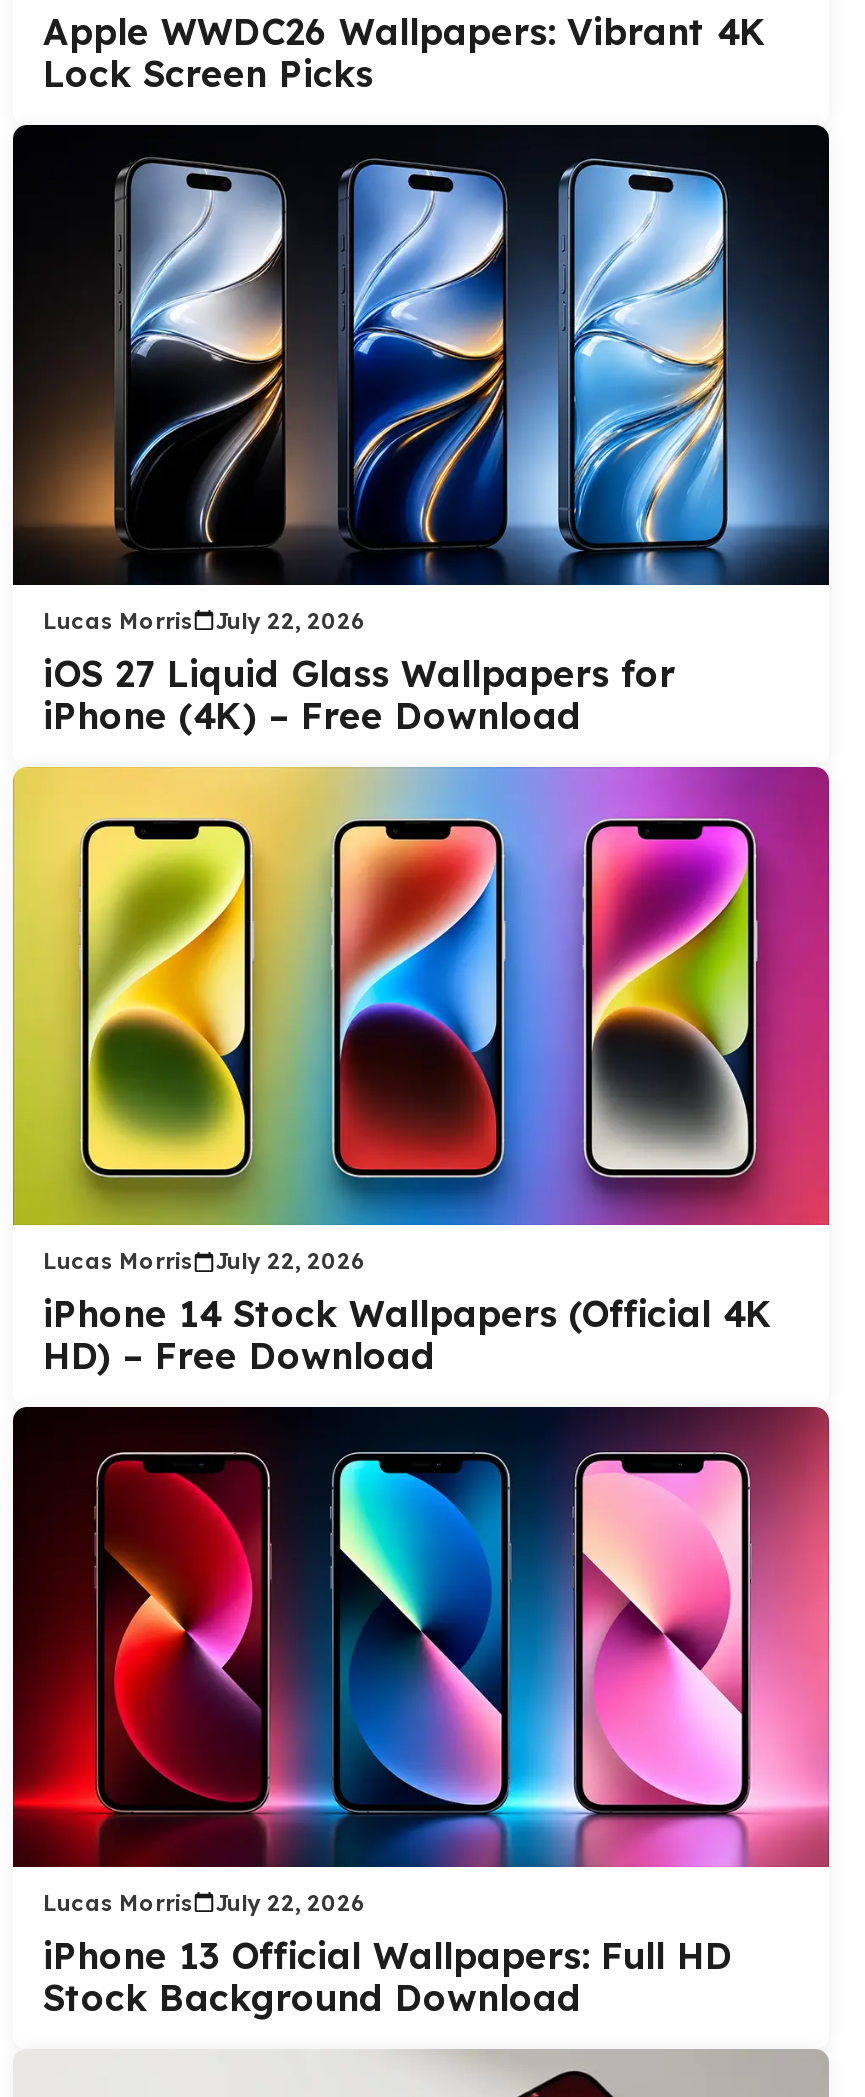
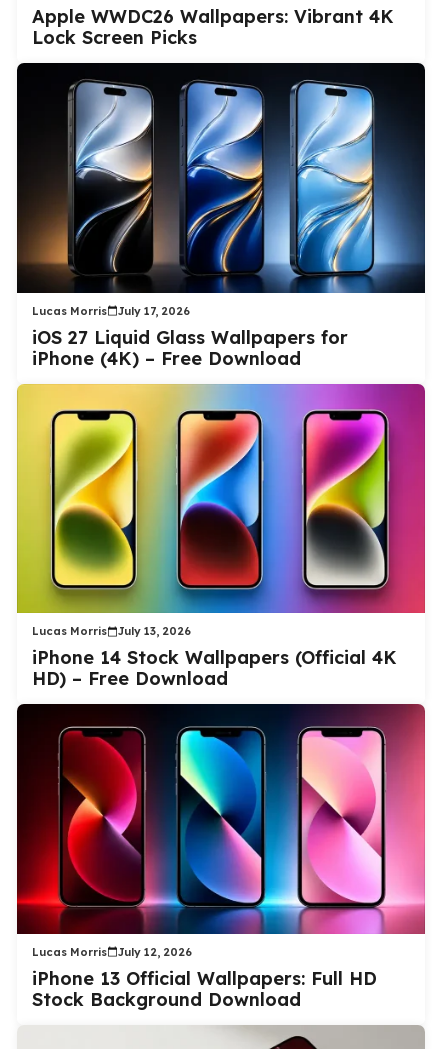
[43,606,365,634] Lucas Morris July 22, 2026 -> [32,303,190,317] Lucas Morris July 17, 2026
[43,1247,365,1275] Lucas Morris July 22, 2026 -> [32,624,191,638] Lucas Morris July 13, 2026
[43,1888,365,1916] Lucas Morris July 22, 2026 -> [32,944,192,958] Lucas Morris July 12, 2026

